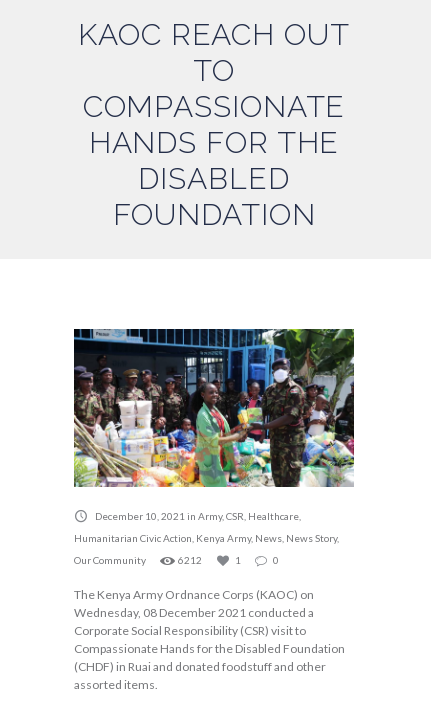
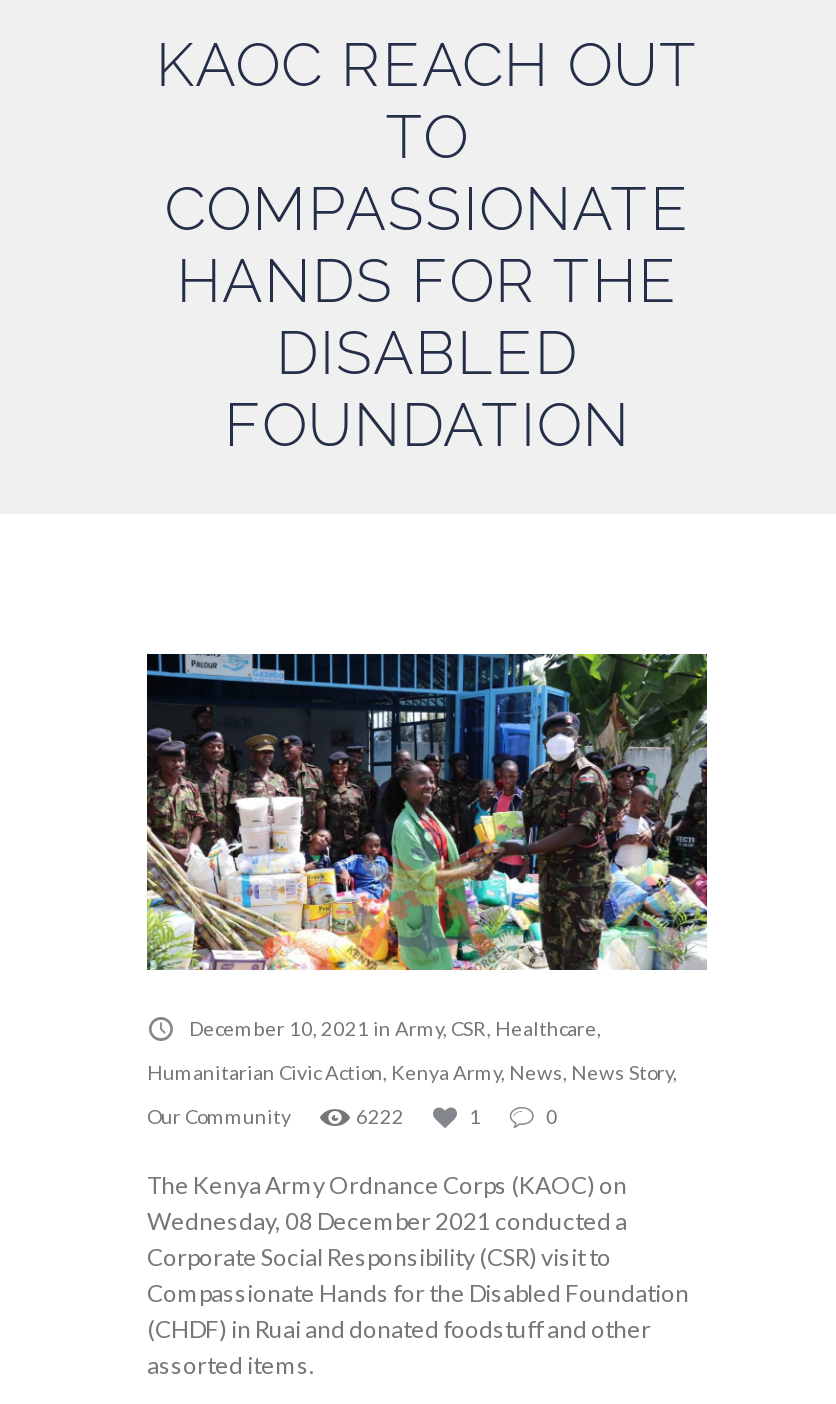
[178,554,202,566] 6212 -> [356,1104,404,1128] 6222

